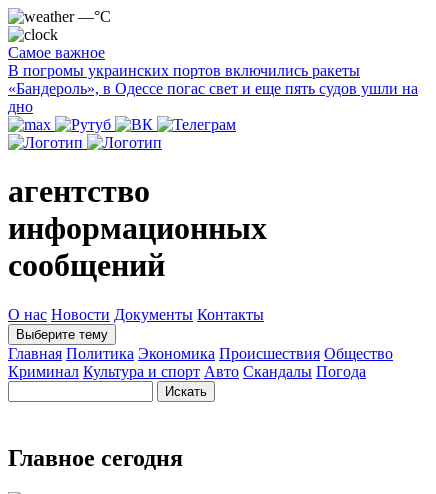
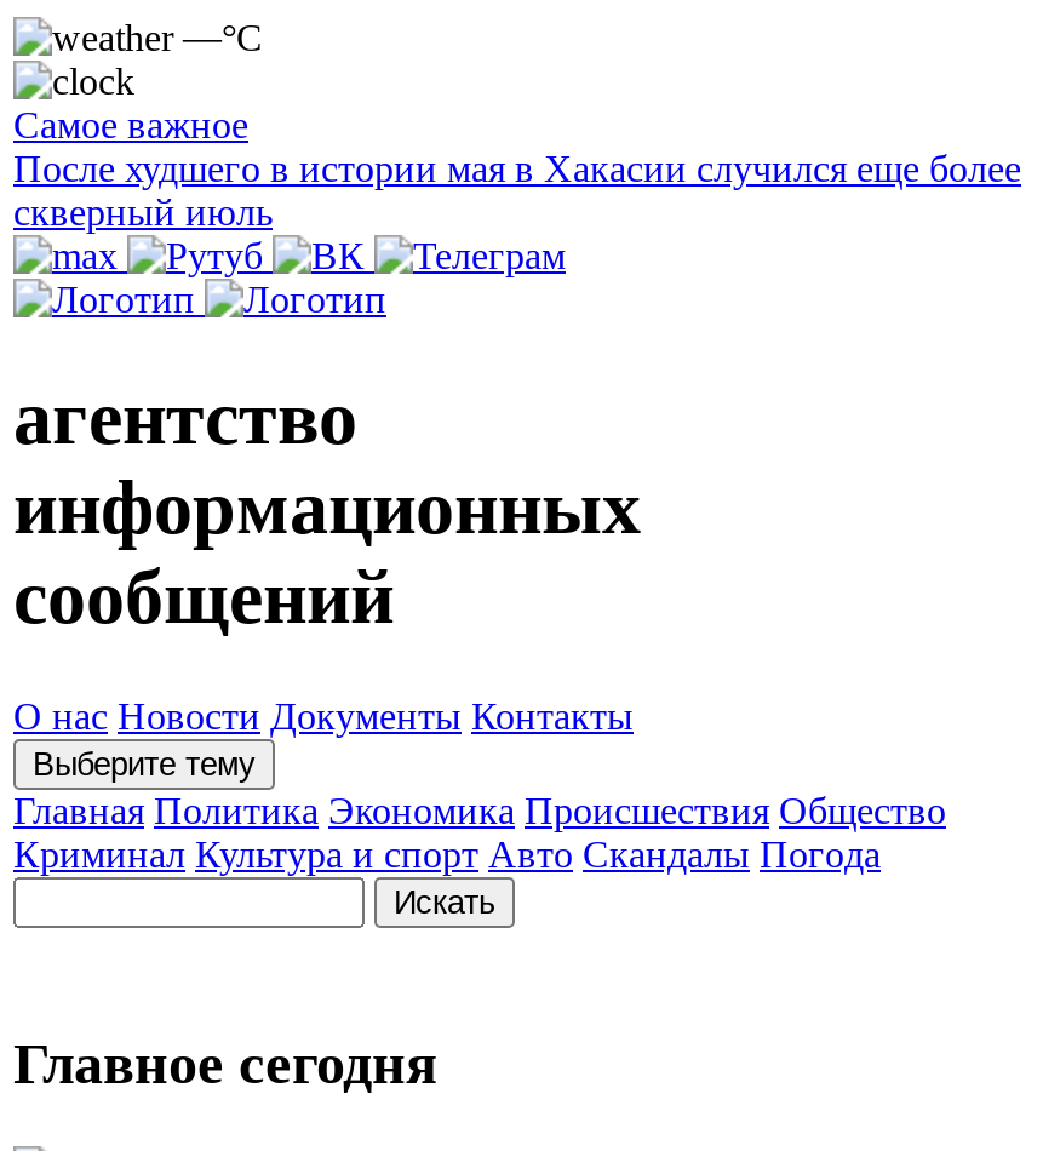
[8,62,418,115] В погромы украинских портов включились ракеты | «Бандероль», в Одессе погас свет и еще пять судов ушли на | дно -> [13,148,1021,233] После худшего в истории мая в Хакасии случился еще более | скверный июль

